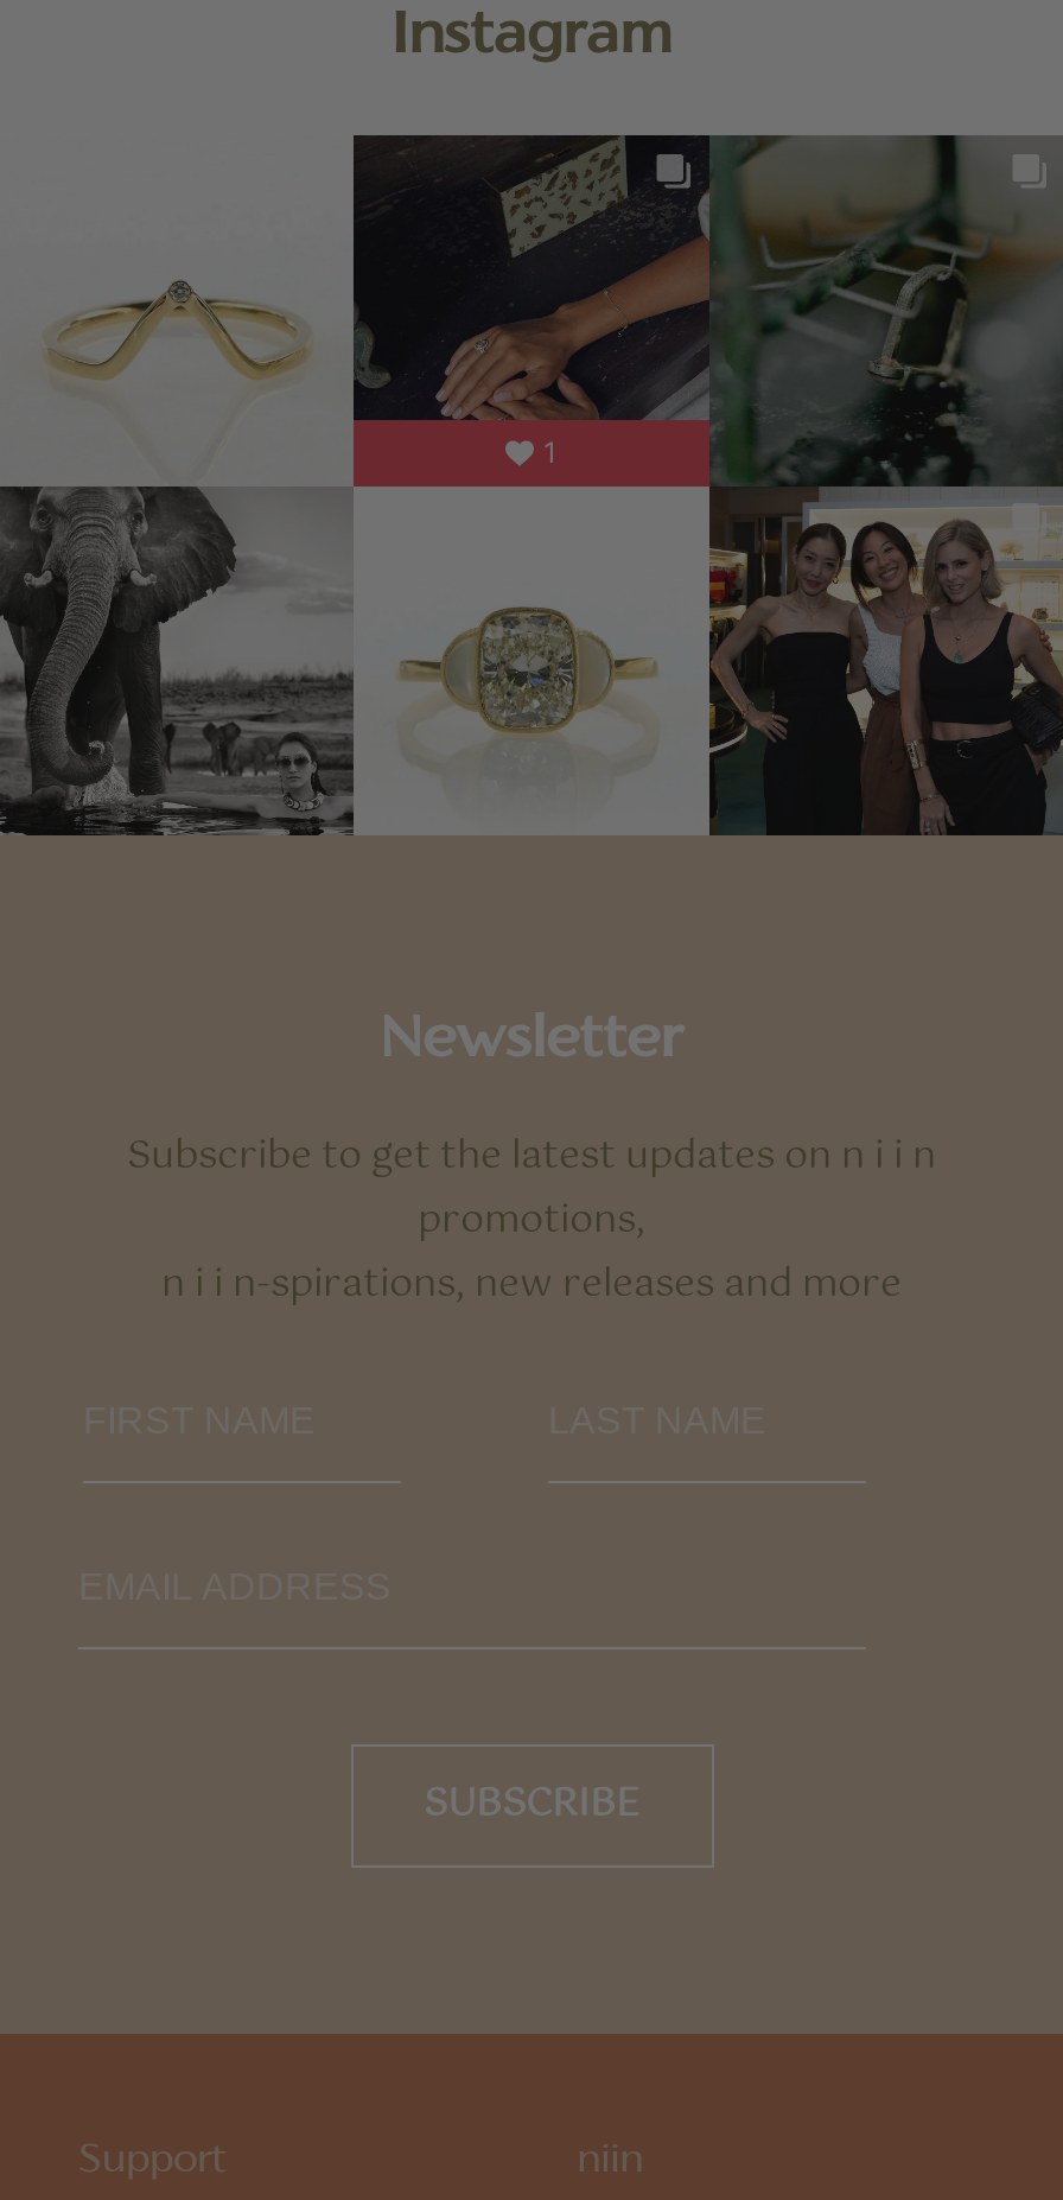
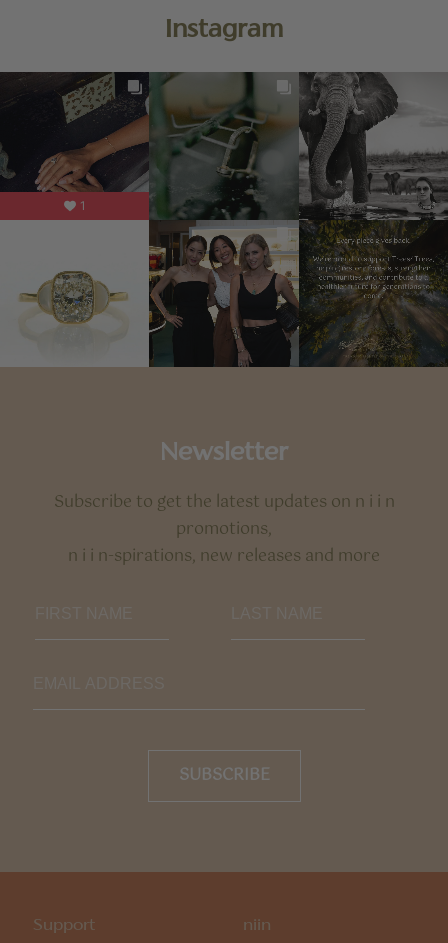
none -> [80,198,86,213] 1
[7,133,1056,838] [image] -> [3,71,445,368] [image]

